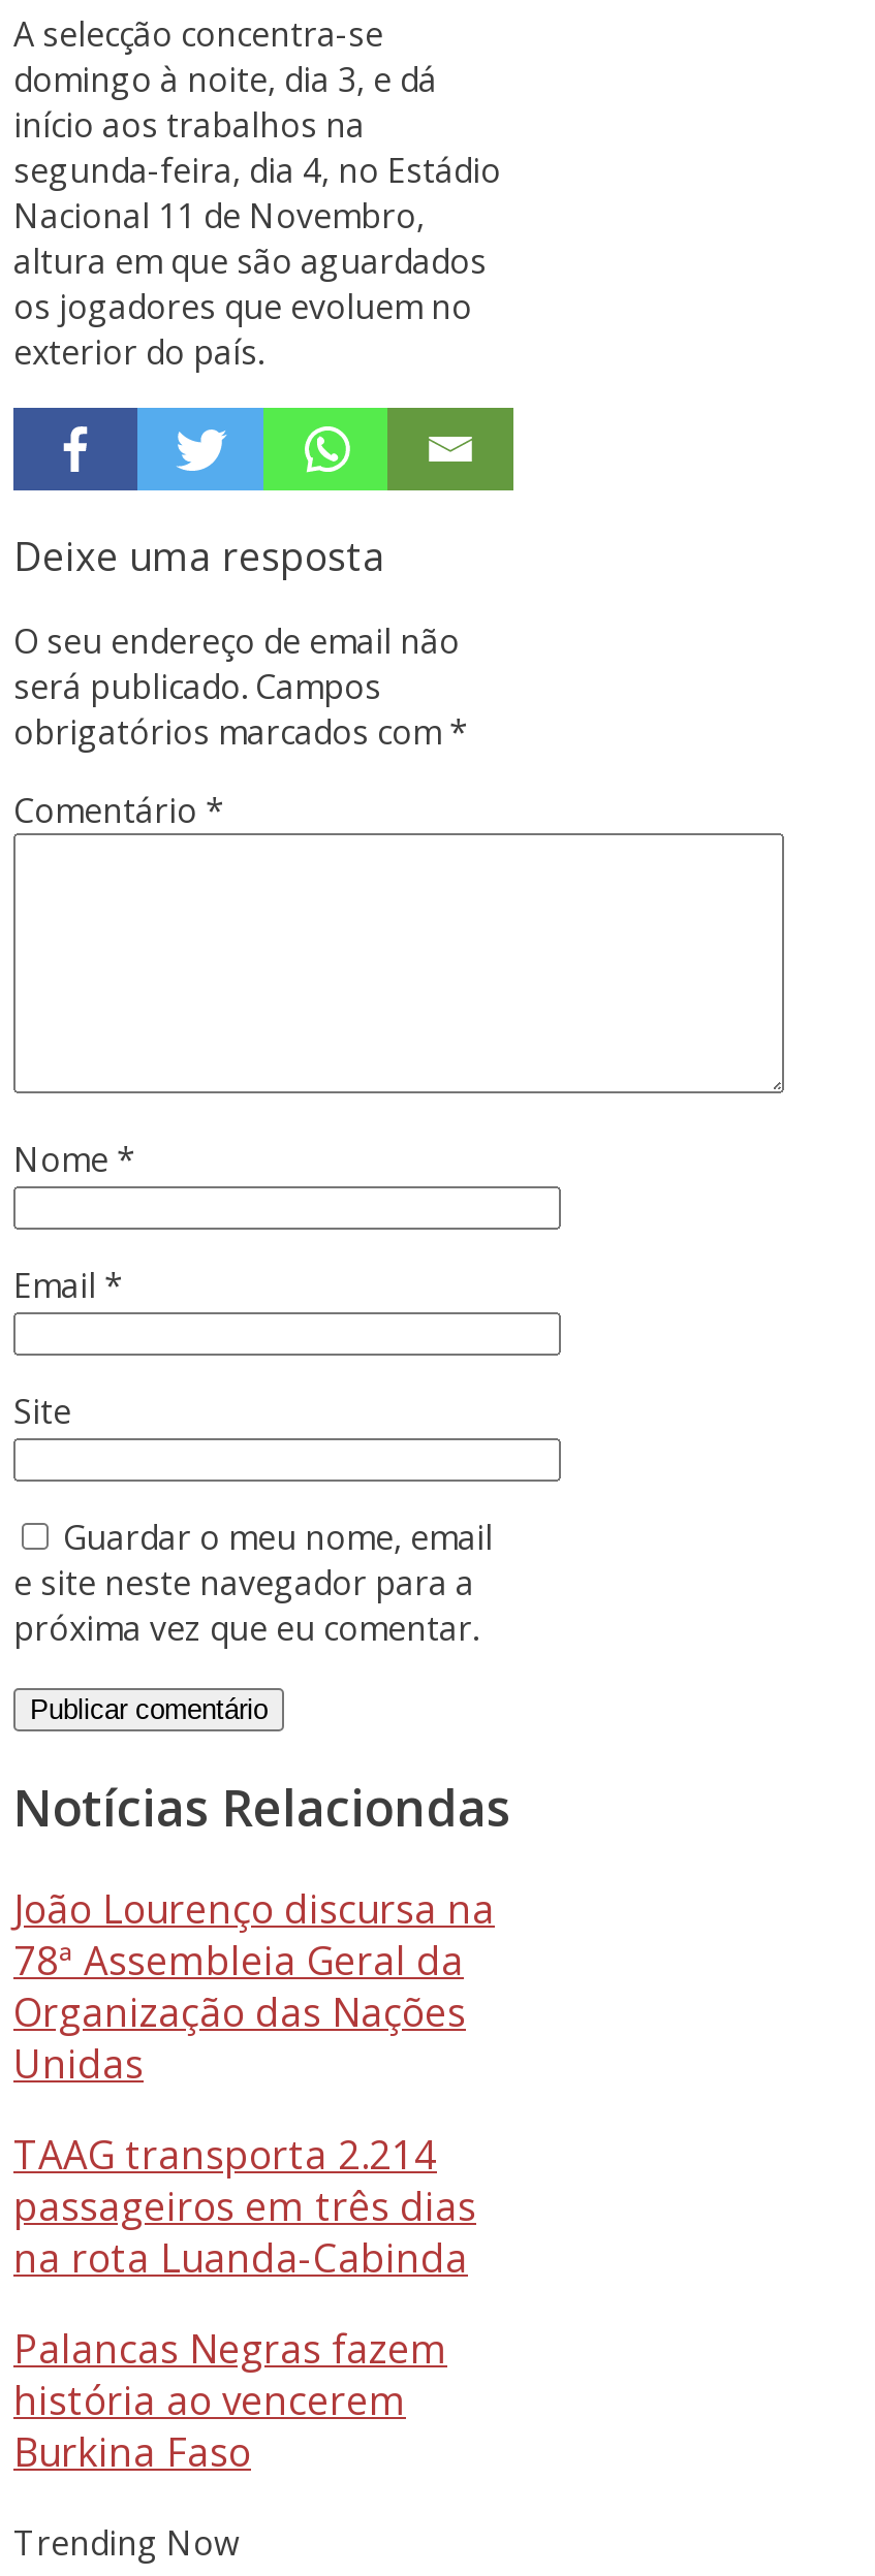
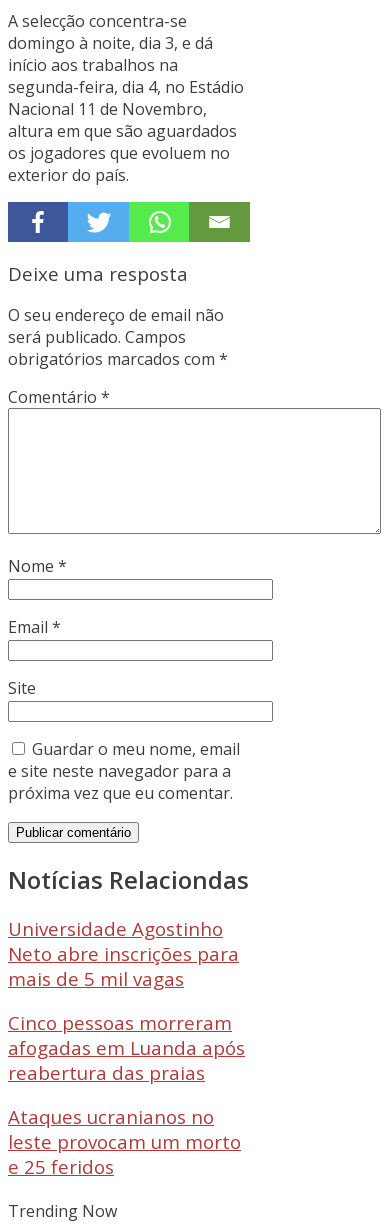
[13,1883,495,2089] João Lourenço discursa na | 78ª Assembleia Geral da | Organização das Nações | Unidas -> [8,916,239,991] Universidade Agostinho | Neto abre inscrições para | mais de 5 mil vagas
[13,2128,476,2283] TAAG transporta 2.214 | passageiros em três dias | na rota Luanda-Cabinda -> [8,1010,245,1085] Cinco pessoas morreram | afogadas em Luanda após | reabertura das praias
[13,2321,447,2476] Palancas Negras fazem | história ao vencerem | Burkina Faso -> [8,1104,241,1179] Ataques ucranianos no | leste provocam um morto | e 25 feridos

